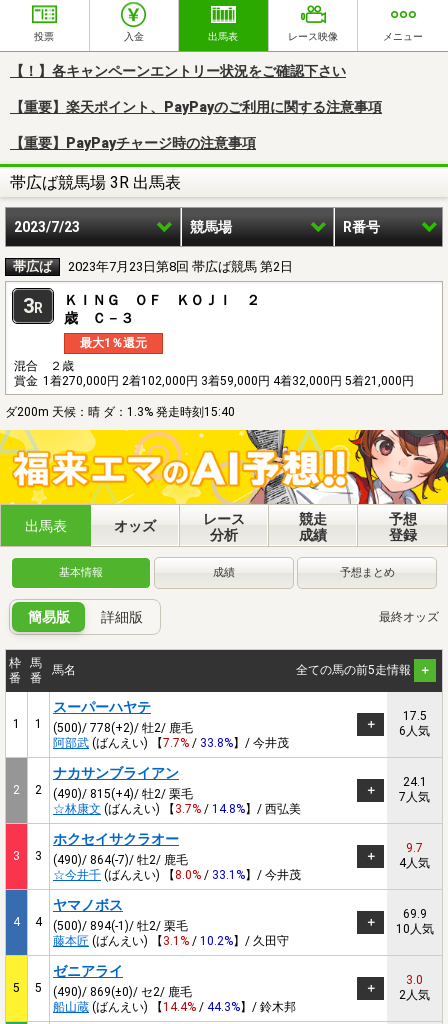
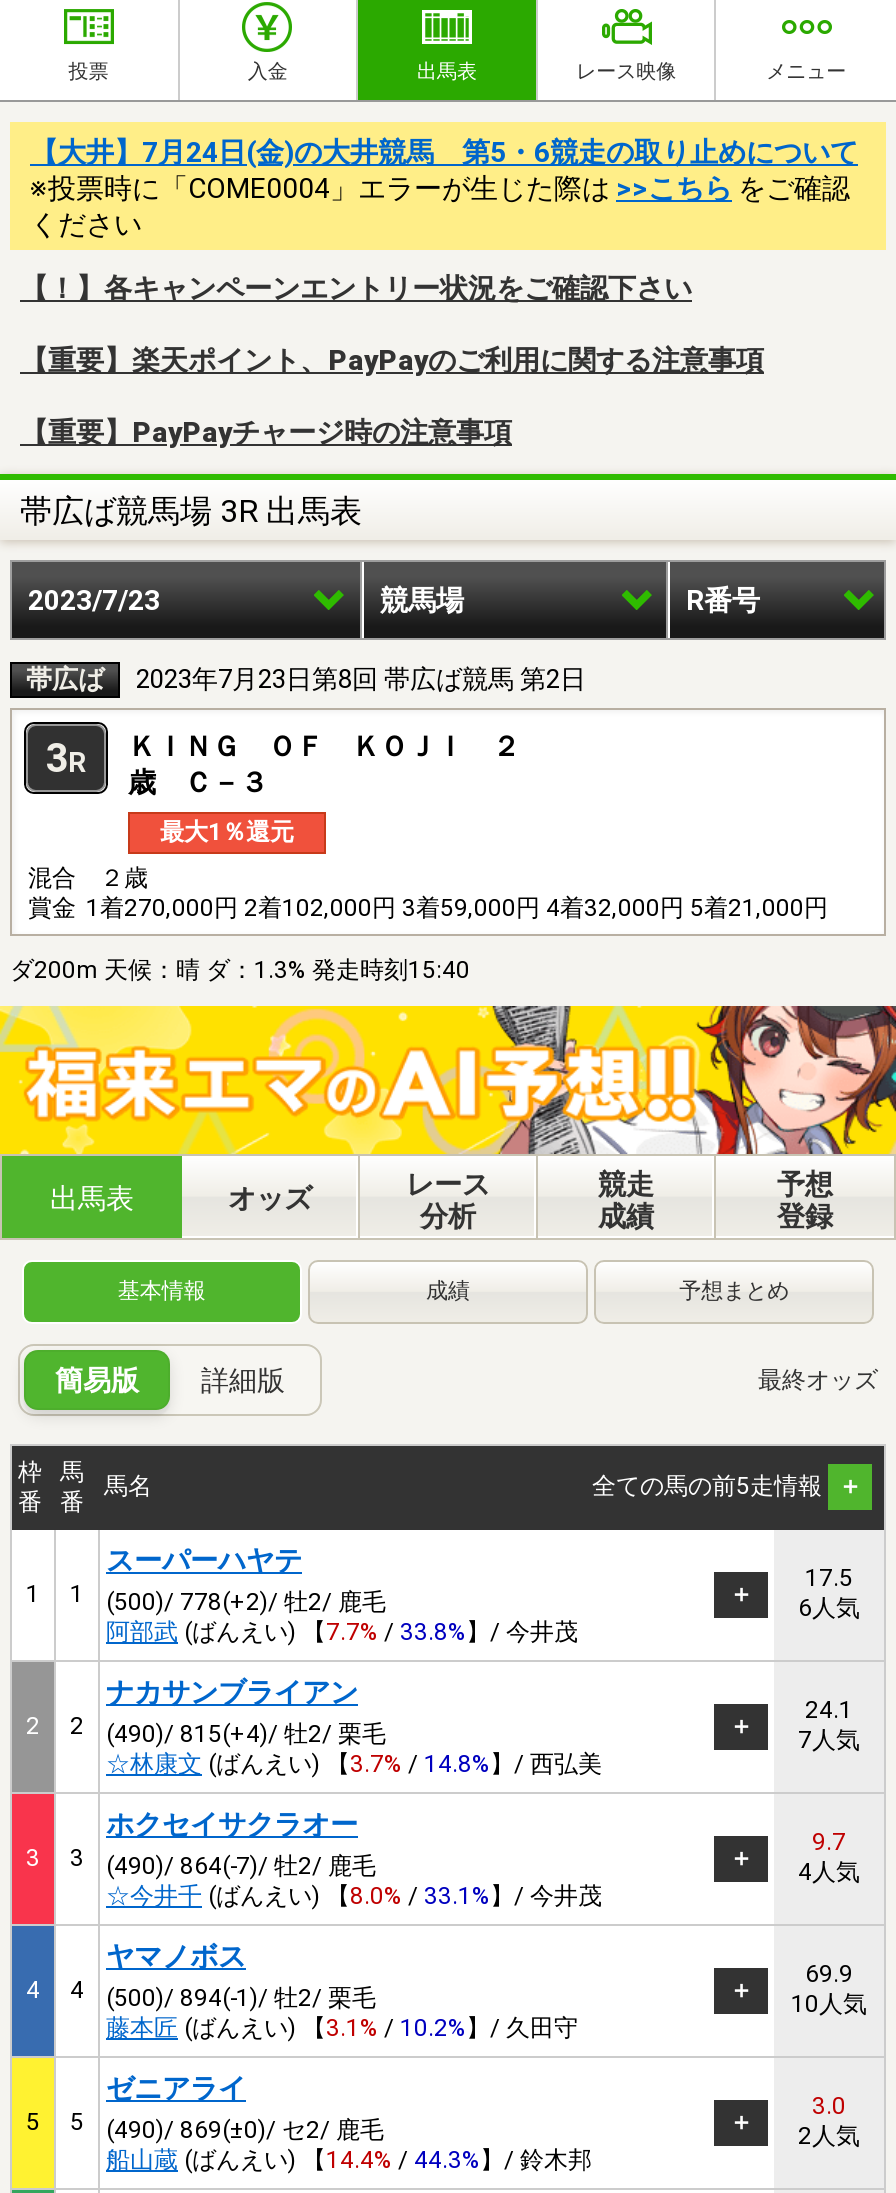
none -> [30,136,858,240] 【大井】7月24日(金)の大井競馬 第5・6競走の取り止めについて | ※投票時に「COME0004」エラーが生じた際は>>こちらをご確認 | ください

